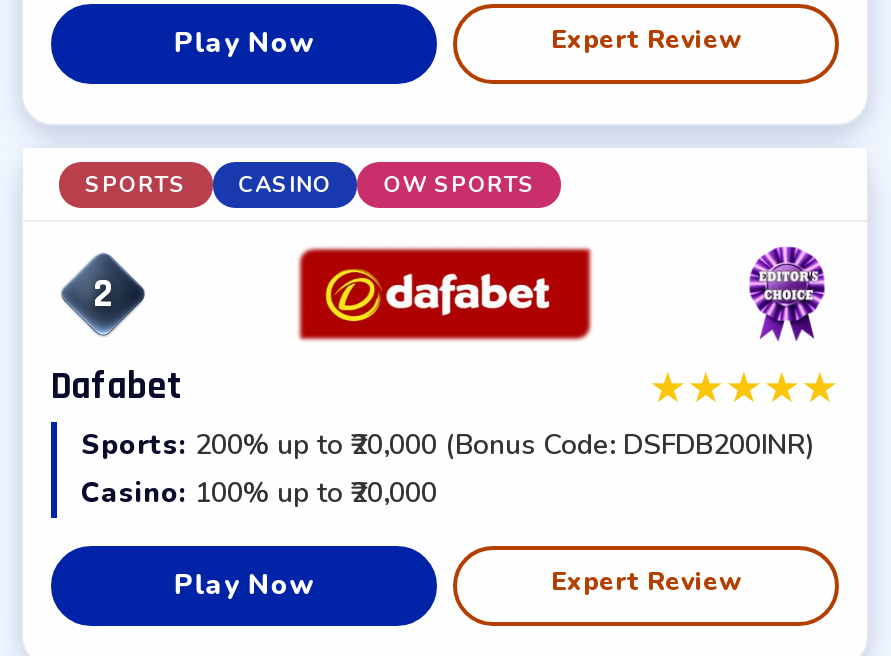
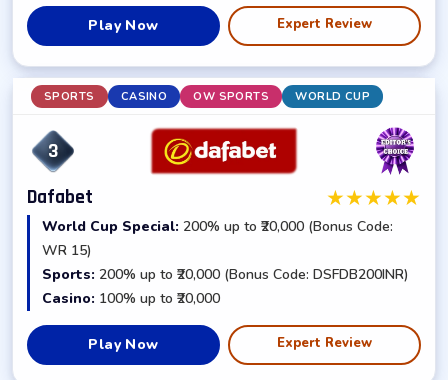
[93,268,113,320] 2 -> [47,89,370,164] WORLD CUP | 3
none -> [42,217,393,260] World Cup Special: 200% up to ₹20,000 (Bonus Code: | WR 15)

